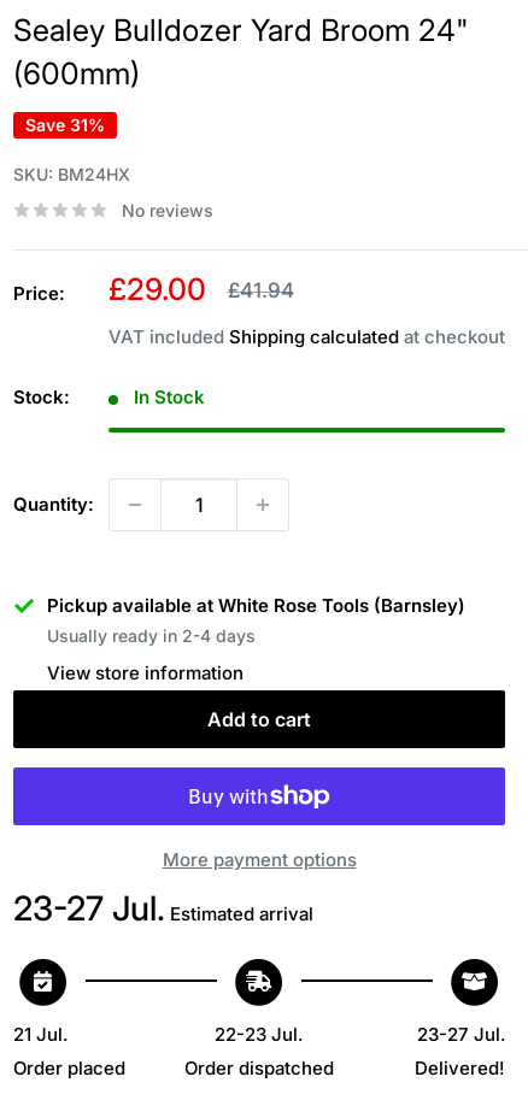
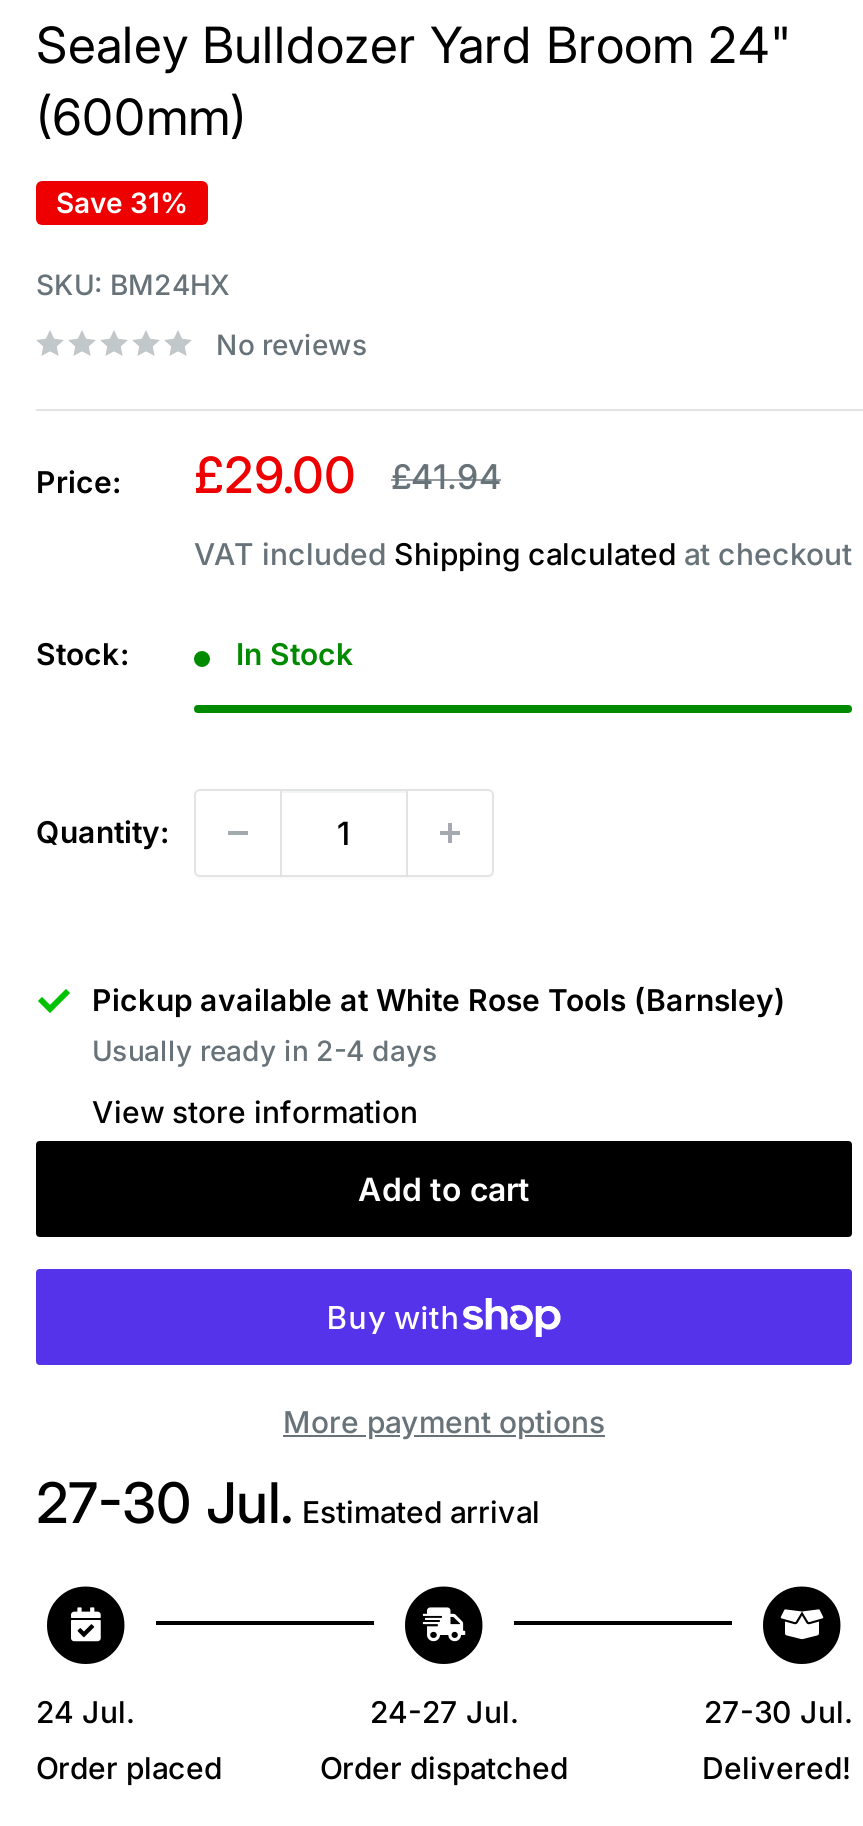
[13,888,313,929] 23-27 Jul. Estimated arrival -> [36,1469,540,1537] 27-30 Jul. Estimated arrival
[13,1023,68,1045] 21 Jul. -> [36,1692,134,1730] 24 Jul.
[215,1023,303,1045] 22-23 Jul. -> [370,1692,518,1730] 24-27 Jul.
[417,1023,505,1045] 23-27 Jul. -> [704,1692,852,1730] 27-30 Jul.

